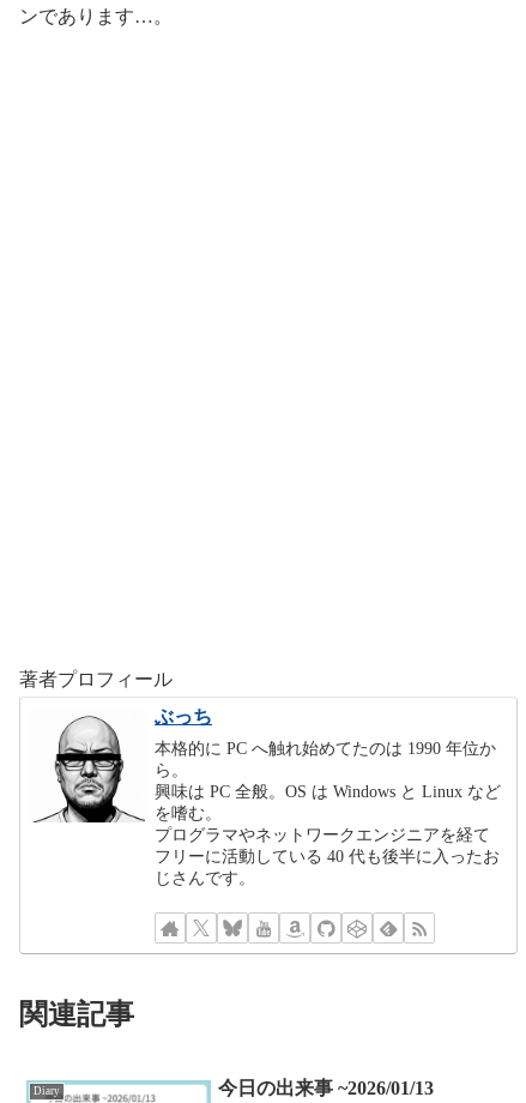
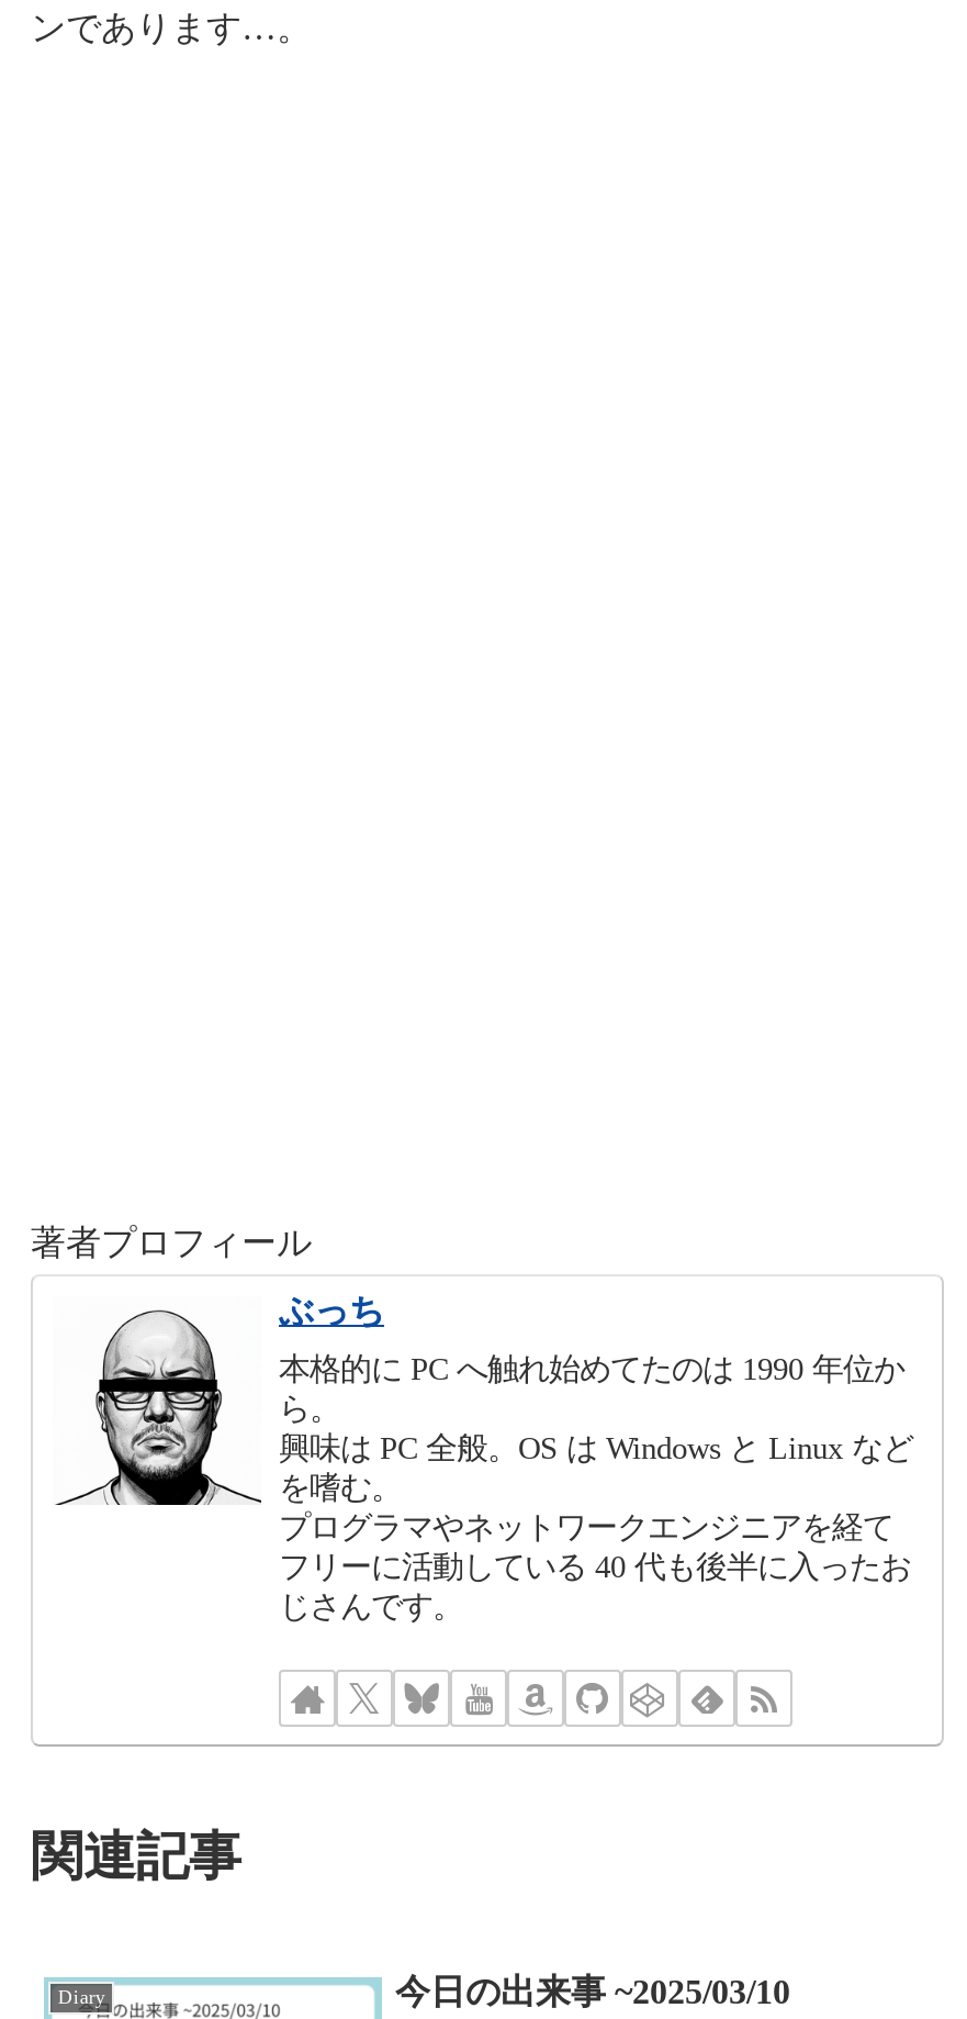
[218,1078,434,1098] 今日の出来事 ~2026/01/13 -> [395,1973,790,2010] 今日の出来事 ~2025/03/10

